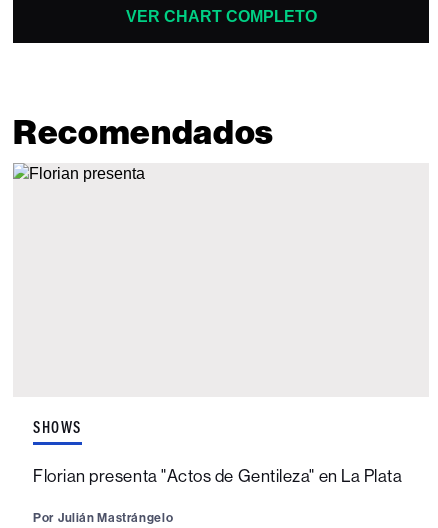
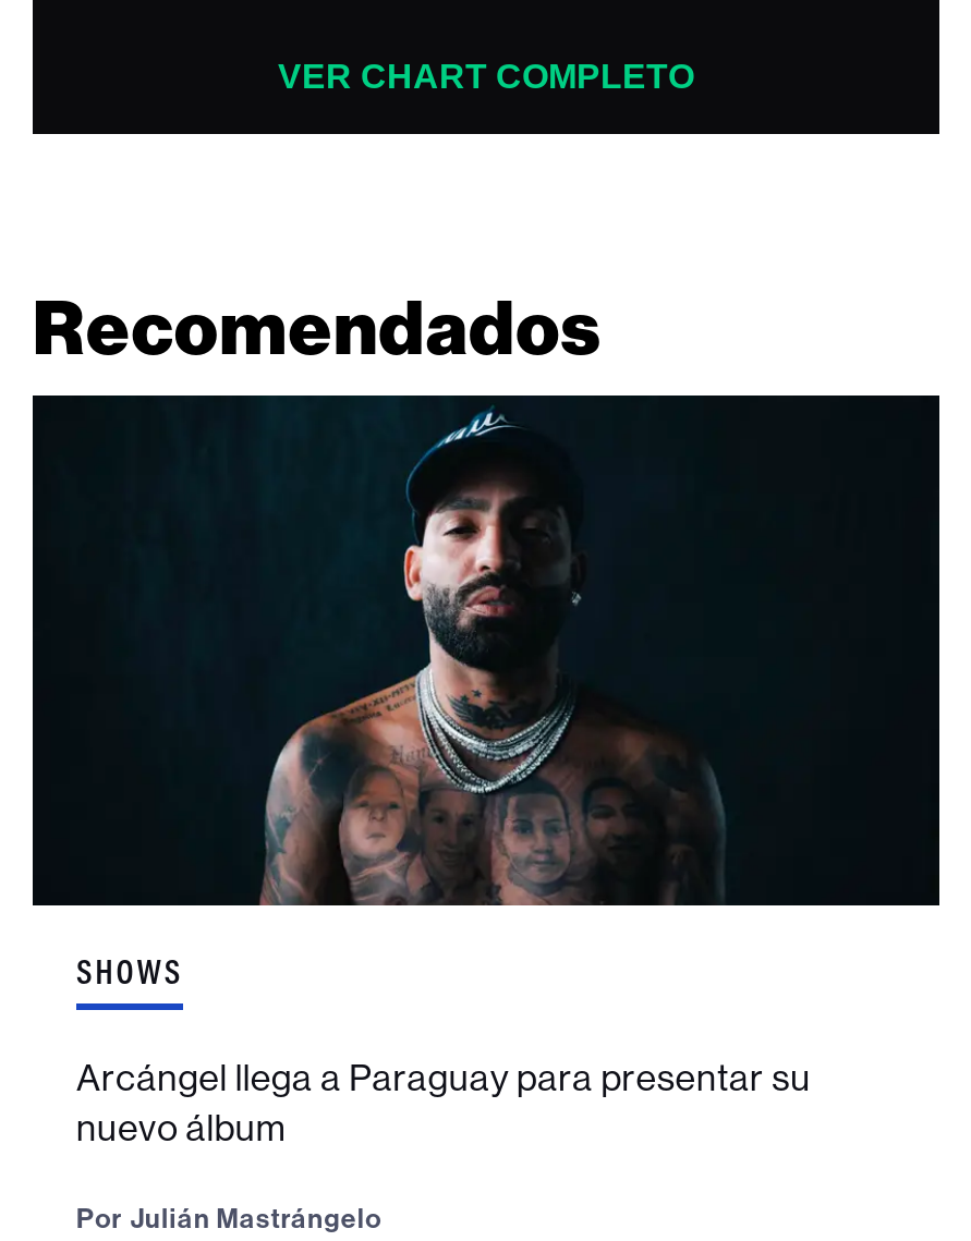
none -> [31,393,942,908] [image]
[33,466,402,486] Florian presenta "Actos de Gentileza" en La Plata -> [76,1056,811,1149] Arcángel llega a Paraguay para presentar su | nuevo álbum

